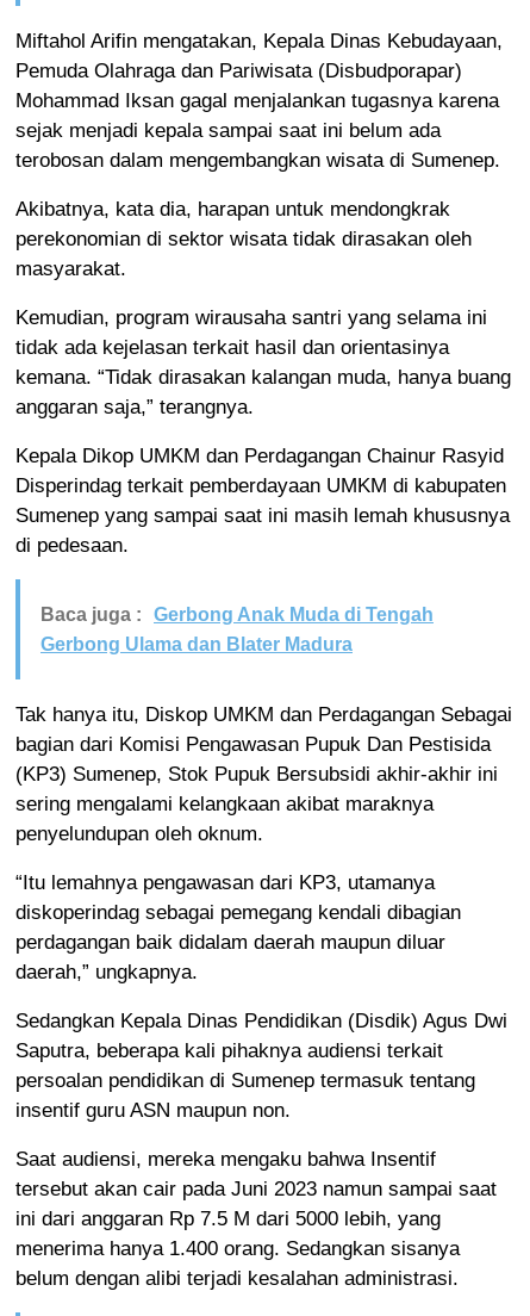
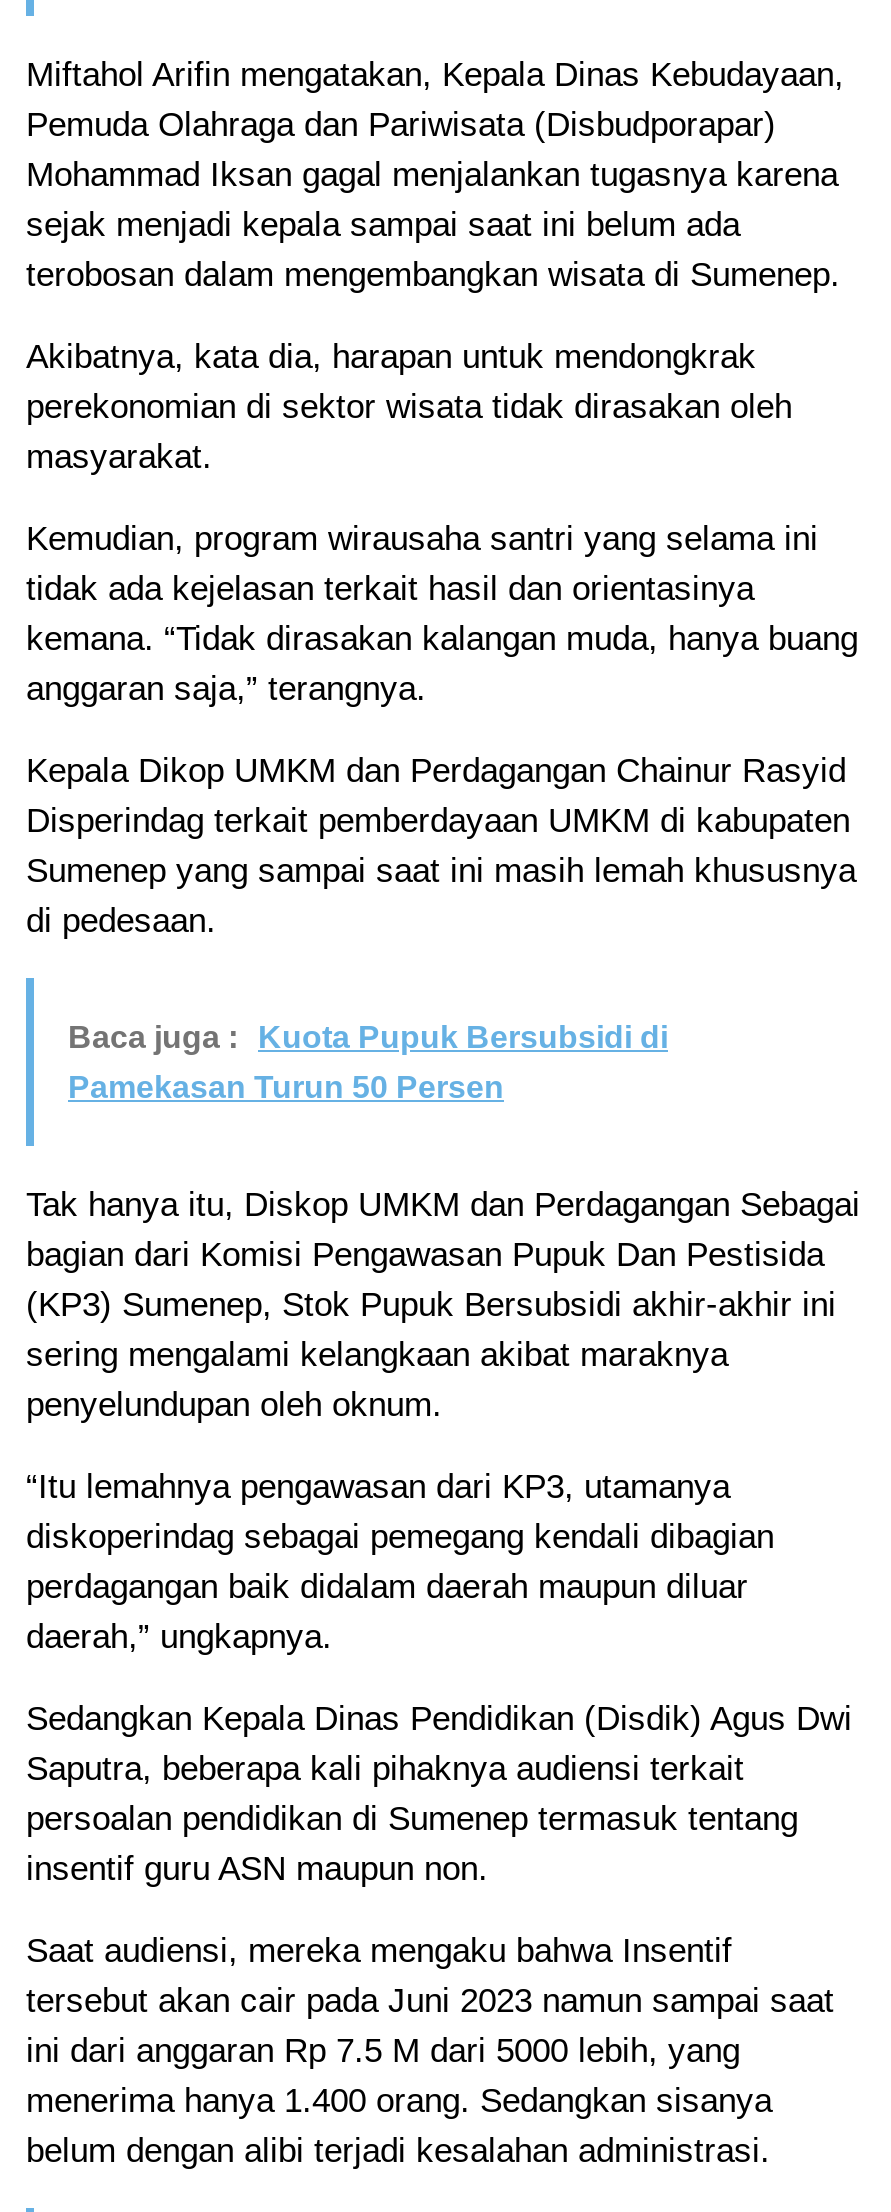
[40,605,434,625] Baca juga : Gerbong Anak Muda di Tengah -> [68,1020,668,1054] Baca juga : Kuota Pupuk Bersubsidi di
[40,634,353,655] Gerbong Ulama dan Blater Madura -> [68,1070,504,1104] Pamekasan Turun 50 Persen

